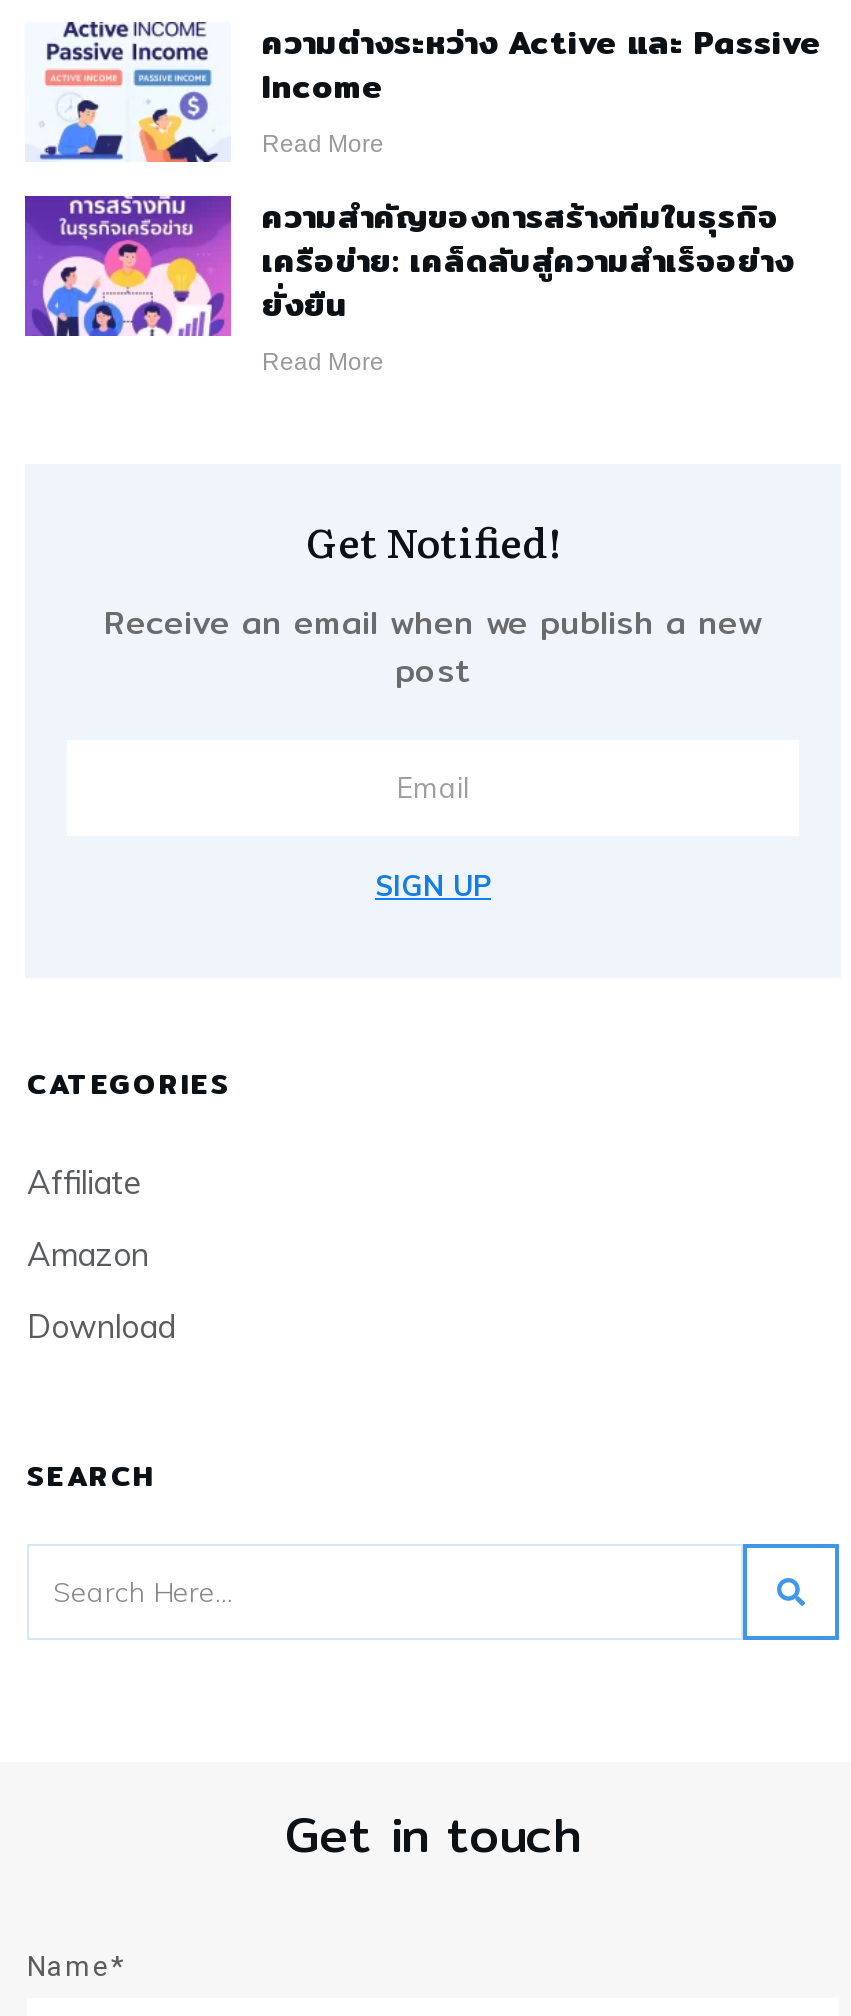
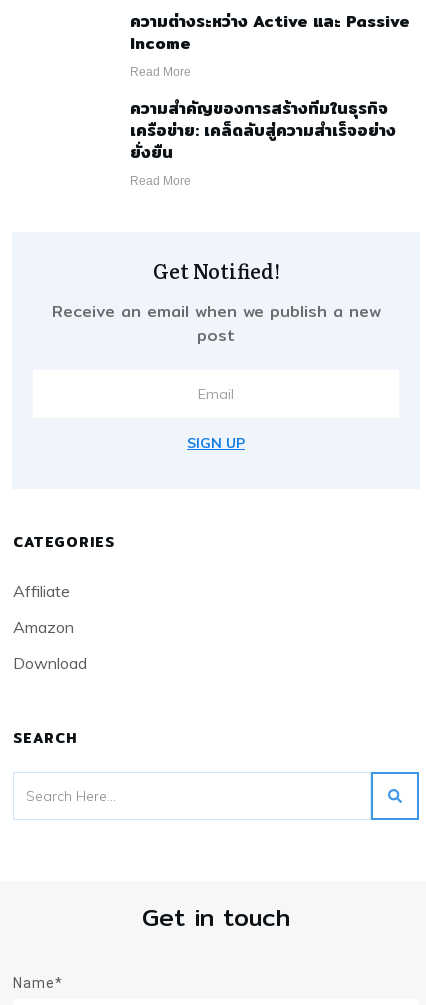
[27,20,229,164] [image] -> none
[23,194,233,338] [image] -> none

